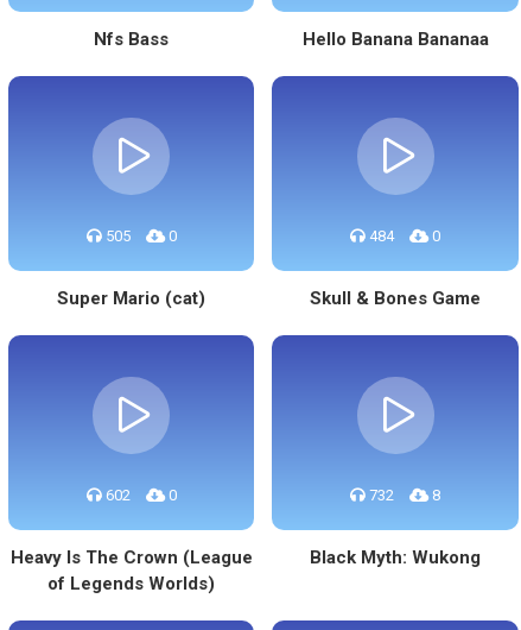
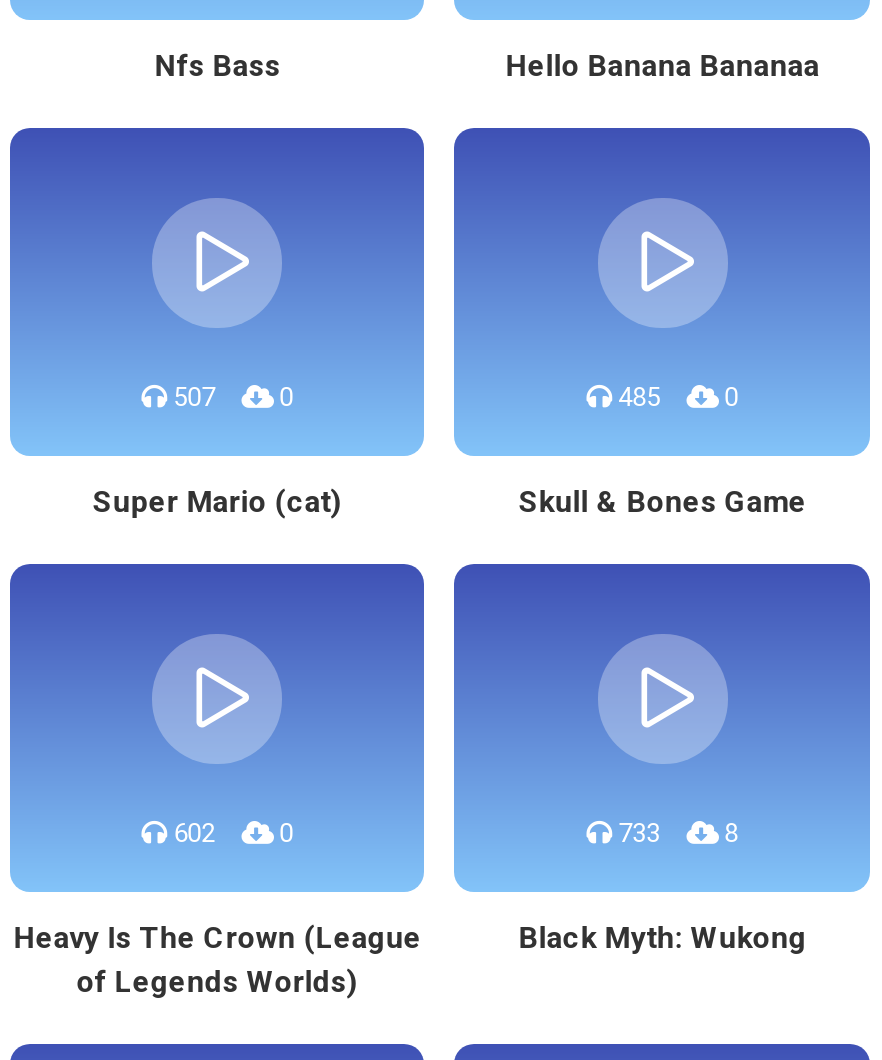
[102,227,176,245] 505 0 -> [167,382,293,412] 507 0
[366,227,441,245] 484 0 -> [612,382,738,412] 485 0
[366,486,441,504] 732 8 -> [612,818,738,848] 733 8

